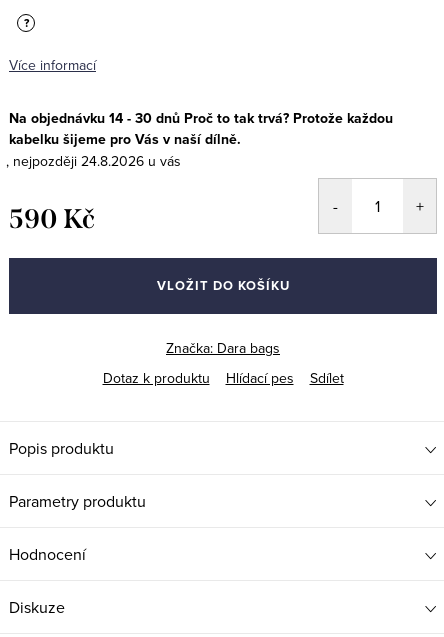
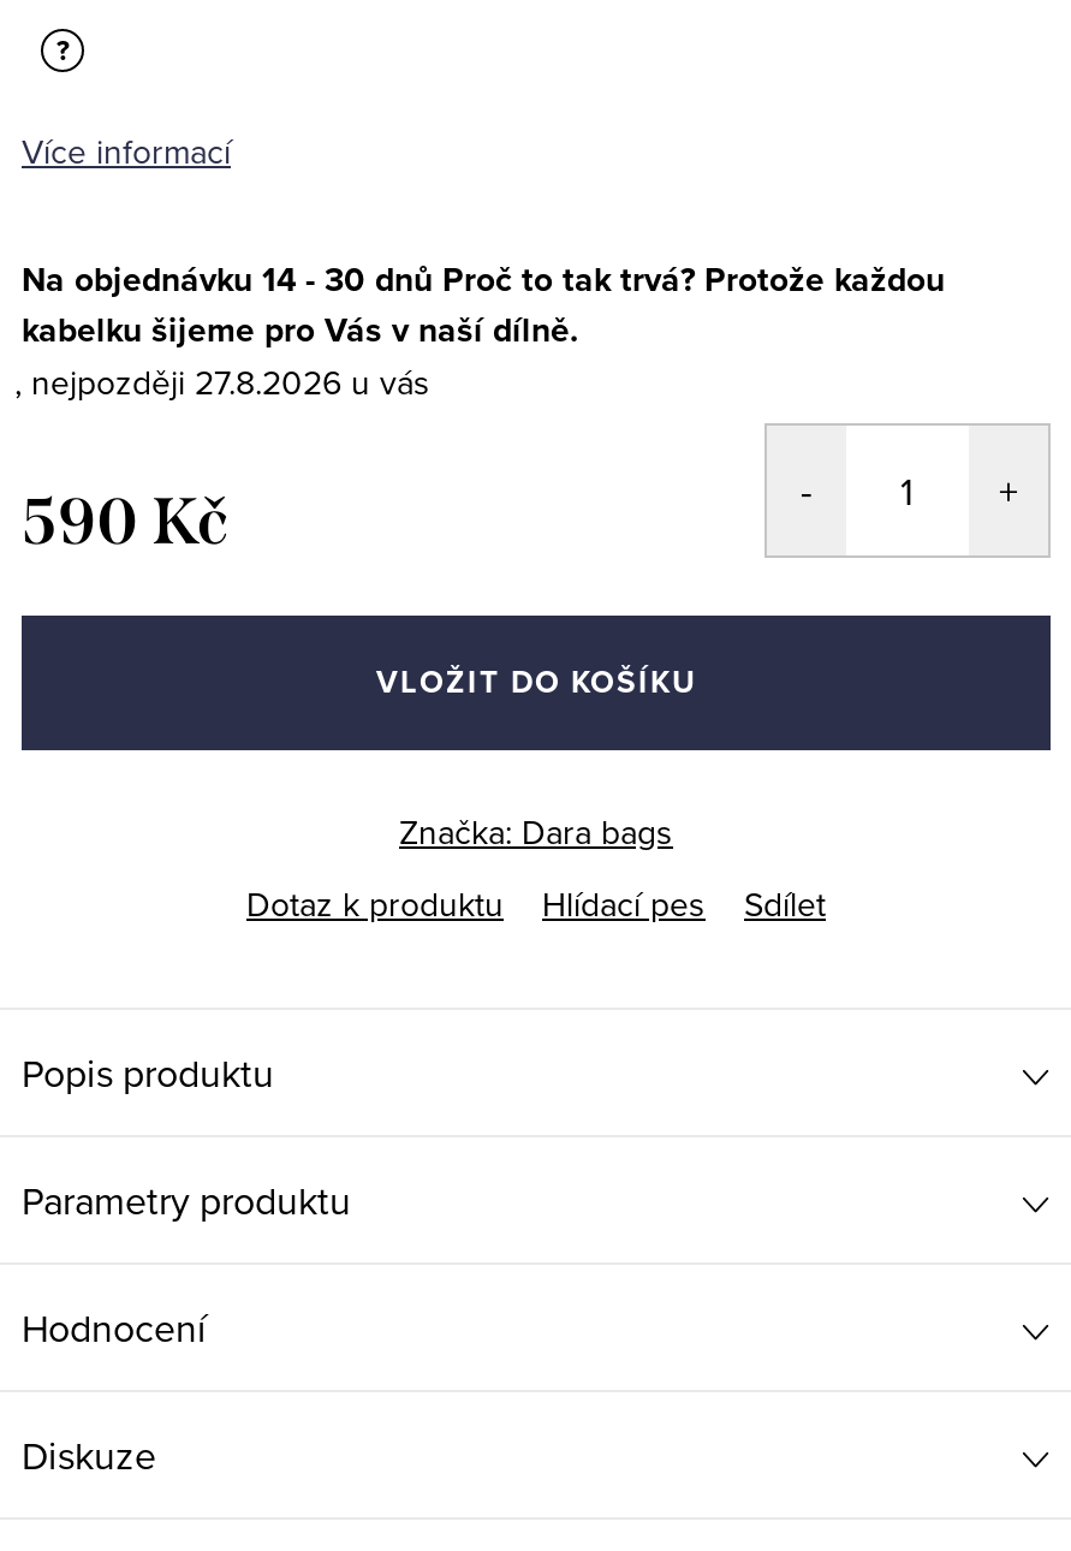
[77,151,148,171] 24.8.2026 -> [185,357,351,405] 27.8.2026

